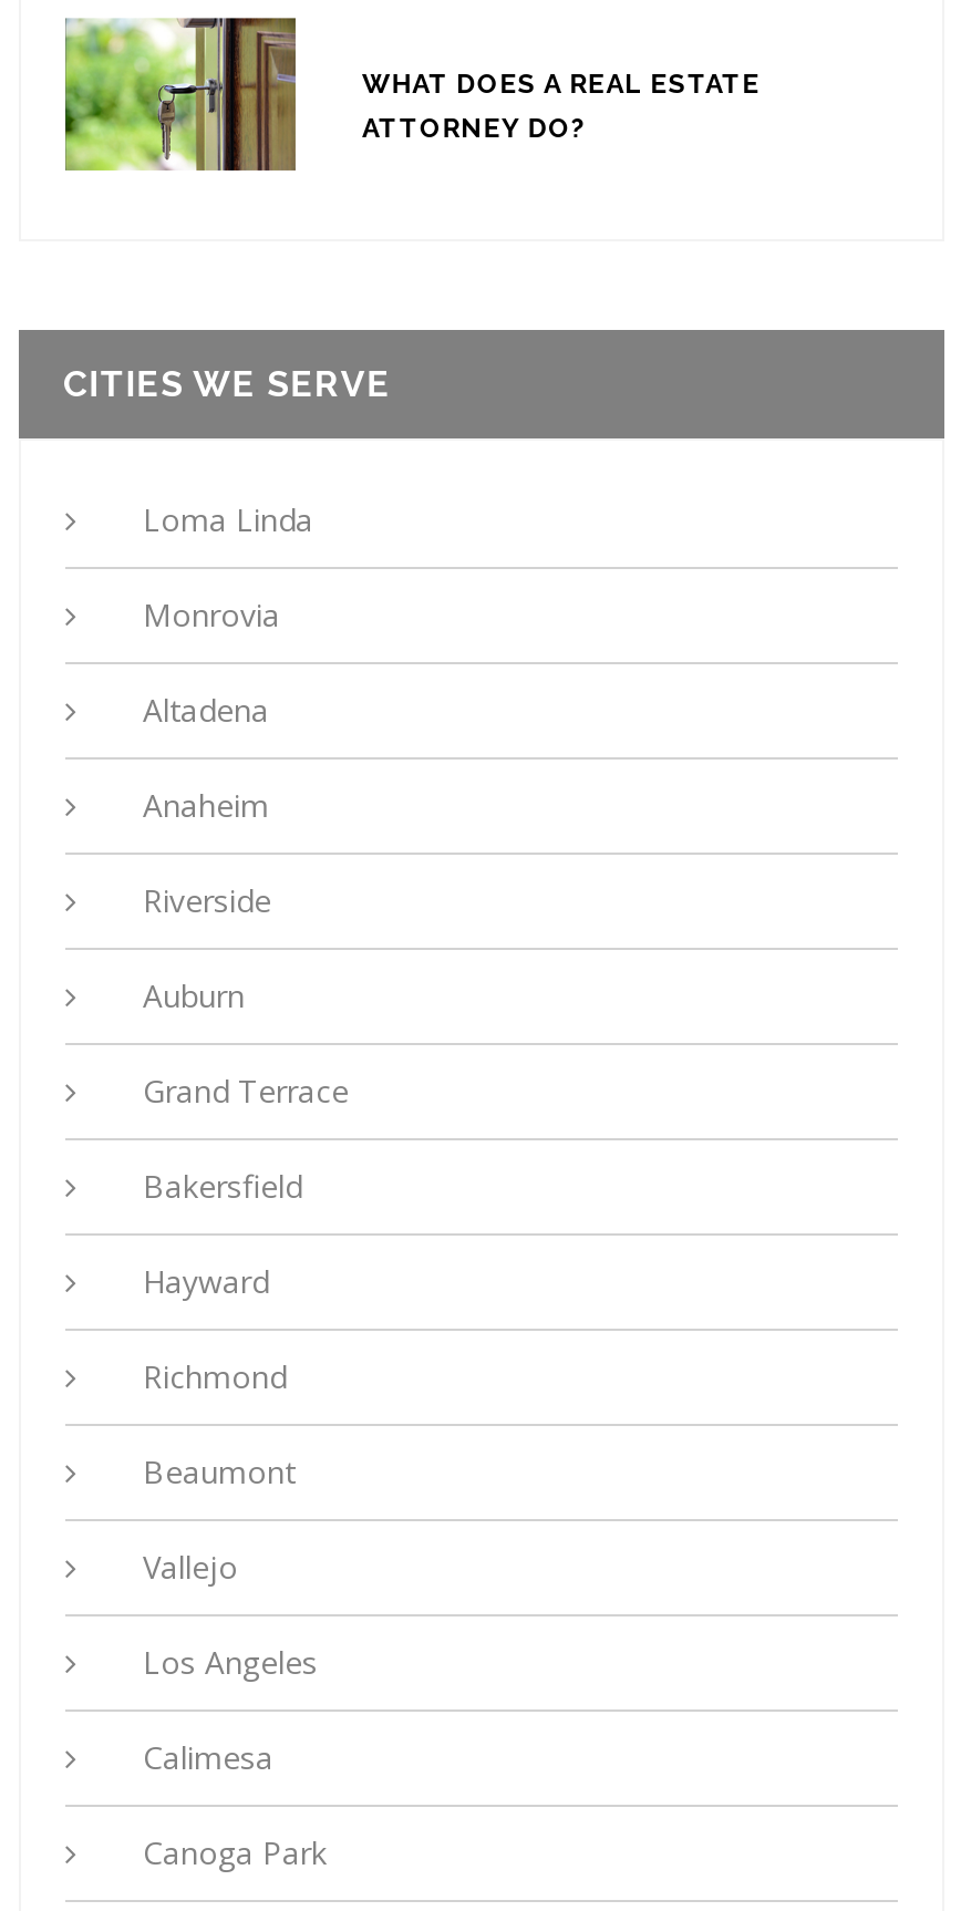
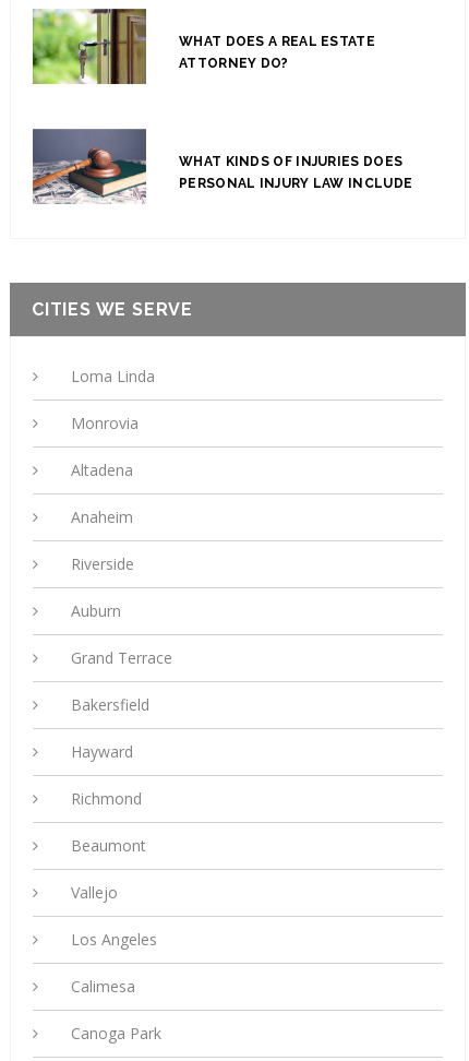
none -> [32,128,412,205] [image] | WHAT KINDS OF INJURIES DOES | PERSONAL INJURY LAW INCLUDE

